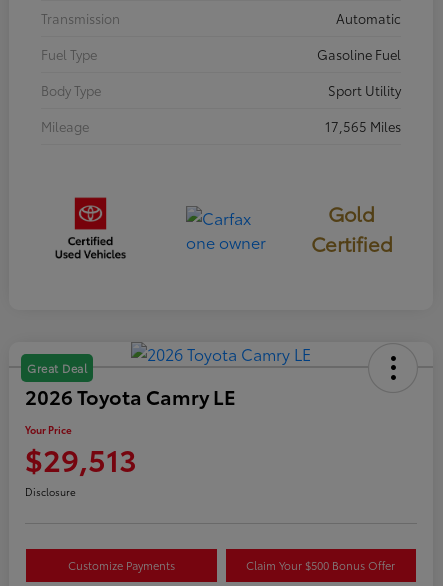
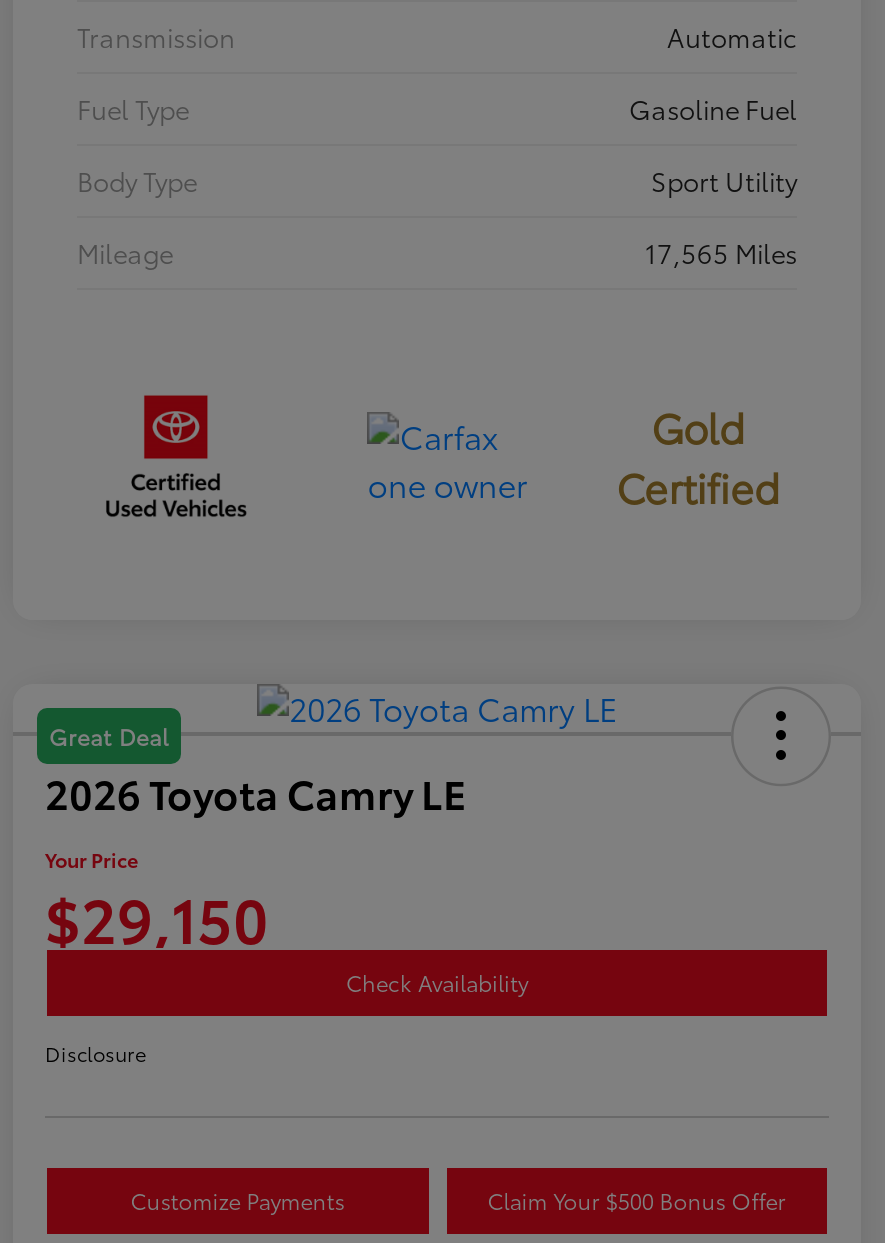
[25,437,137,480] $29,513 -> [45,874,528,998] $29,150 | Check Availability

